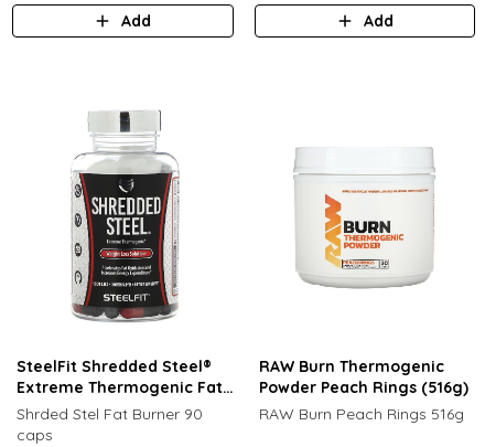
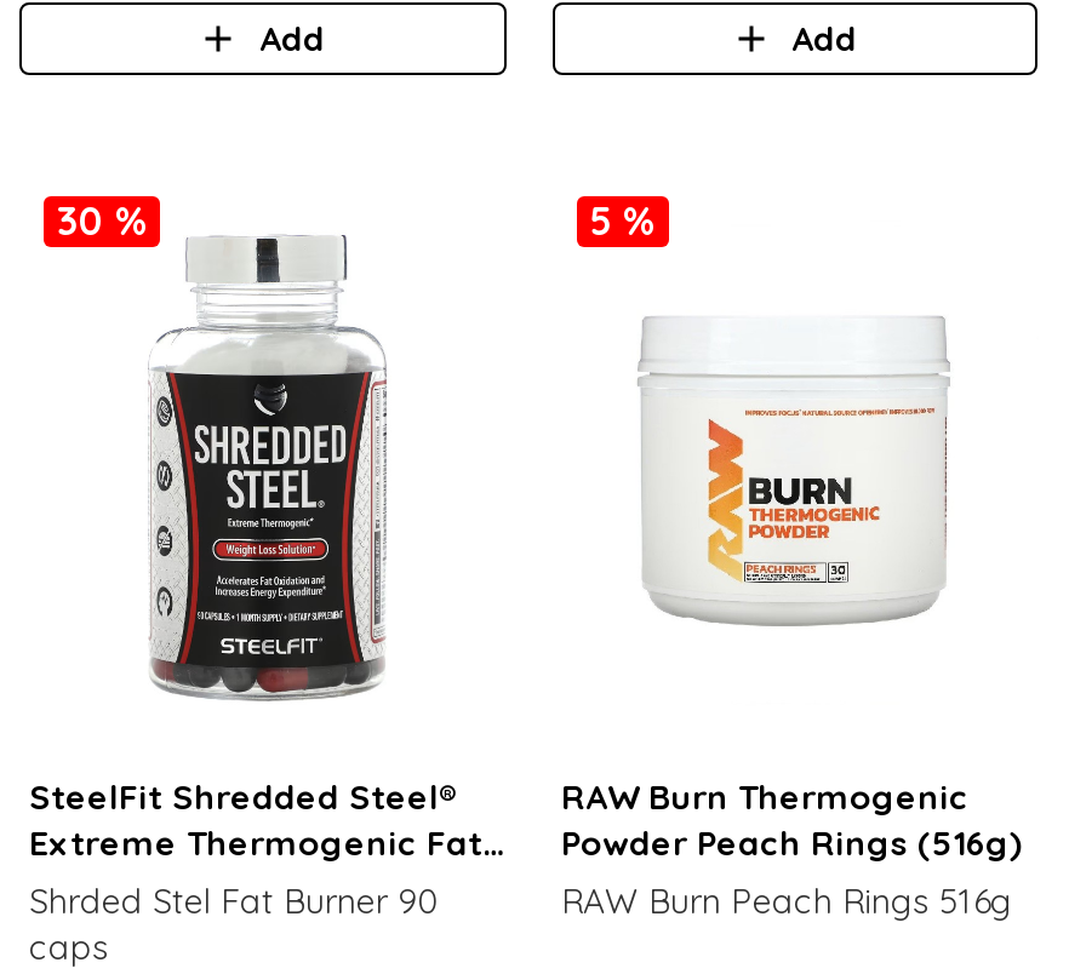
none -> [57,196,149,245] 30 %
none -> [589,196,657,245] 5 %

